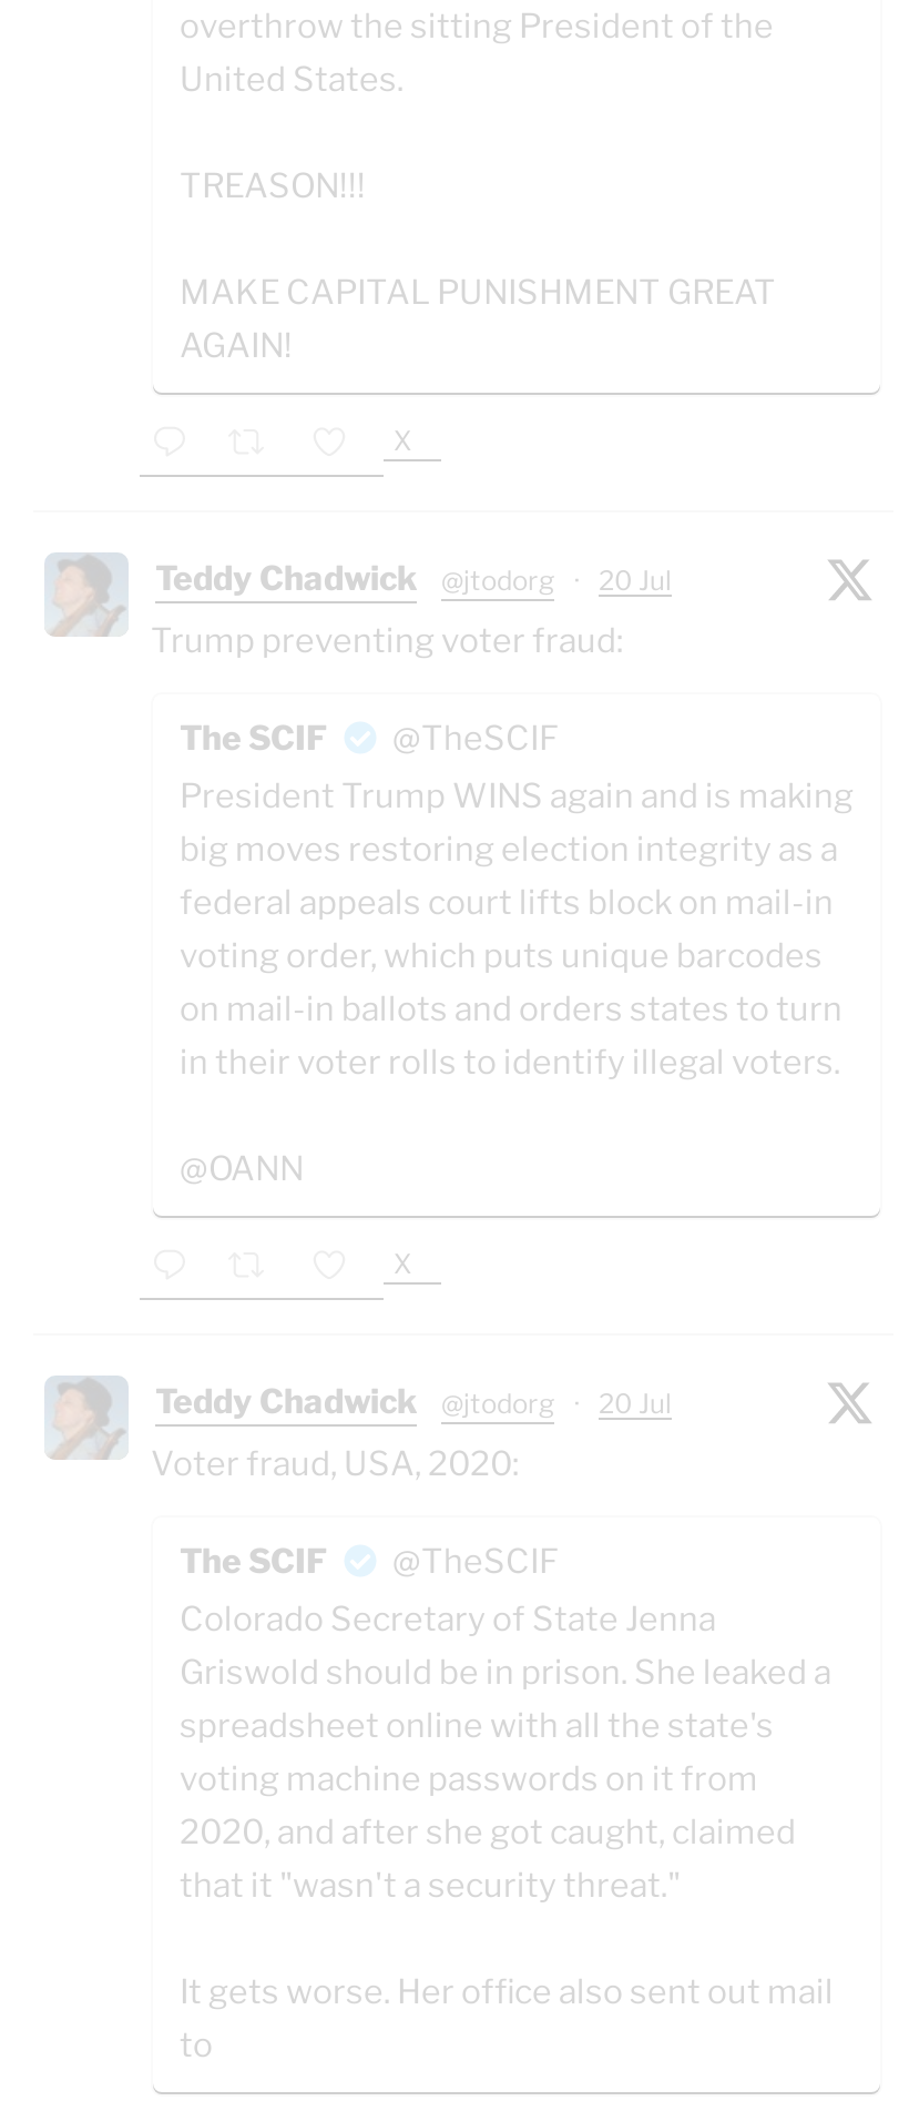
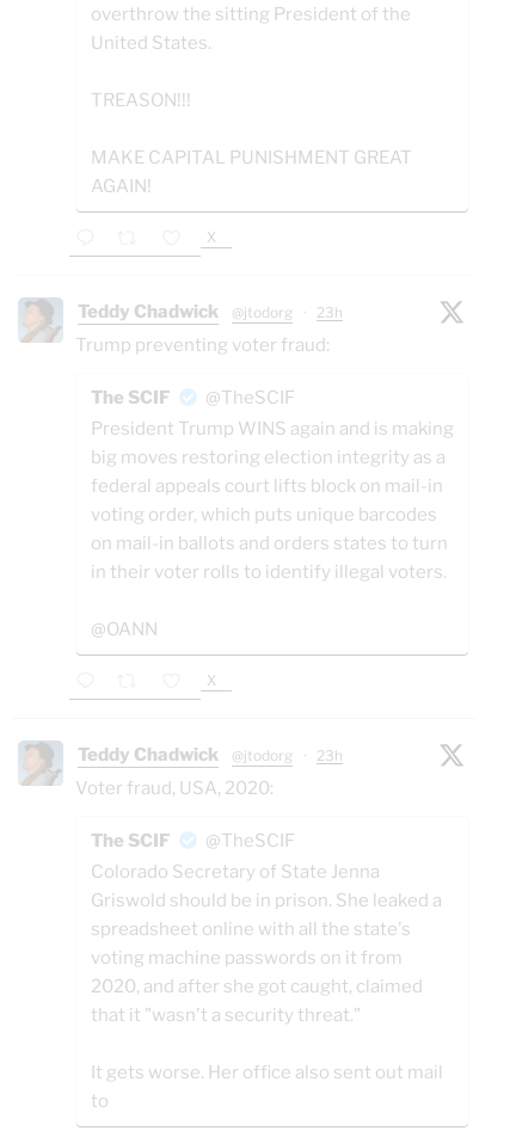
[599,563,672,596] 20 Jul -> [317,303,343,321] 23h
[599,1386,672,1419] 20 Jul -> [317,746,343,764] 23h

